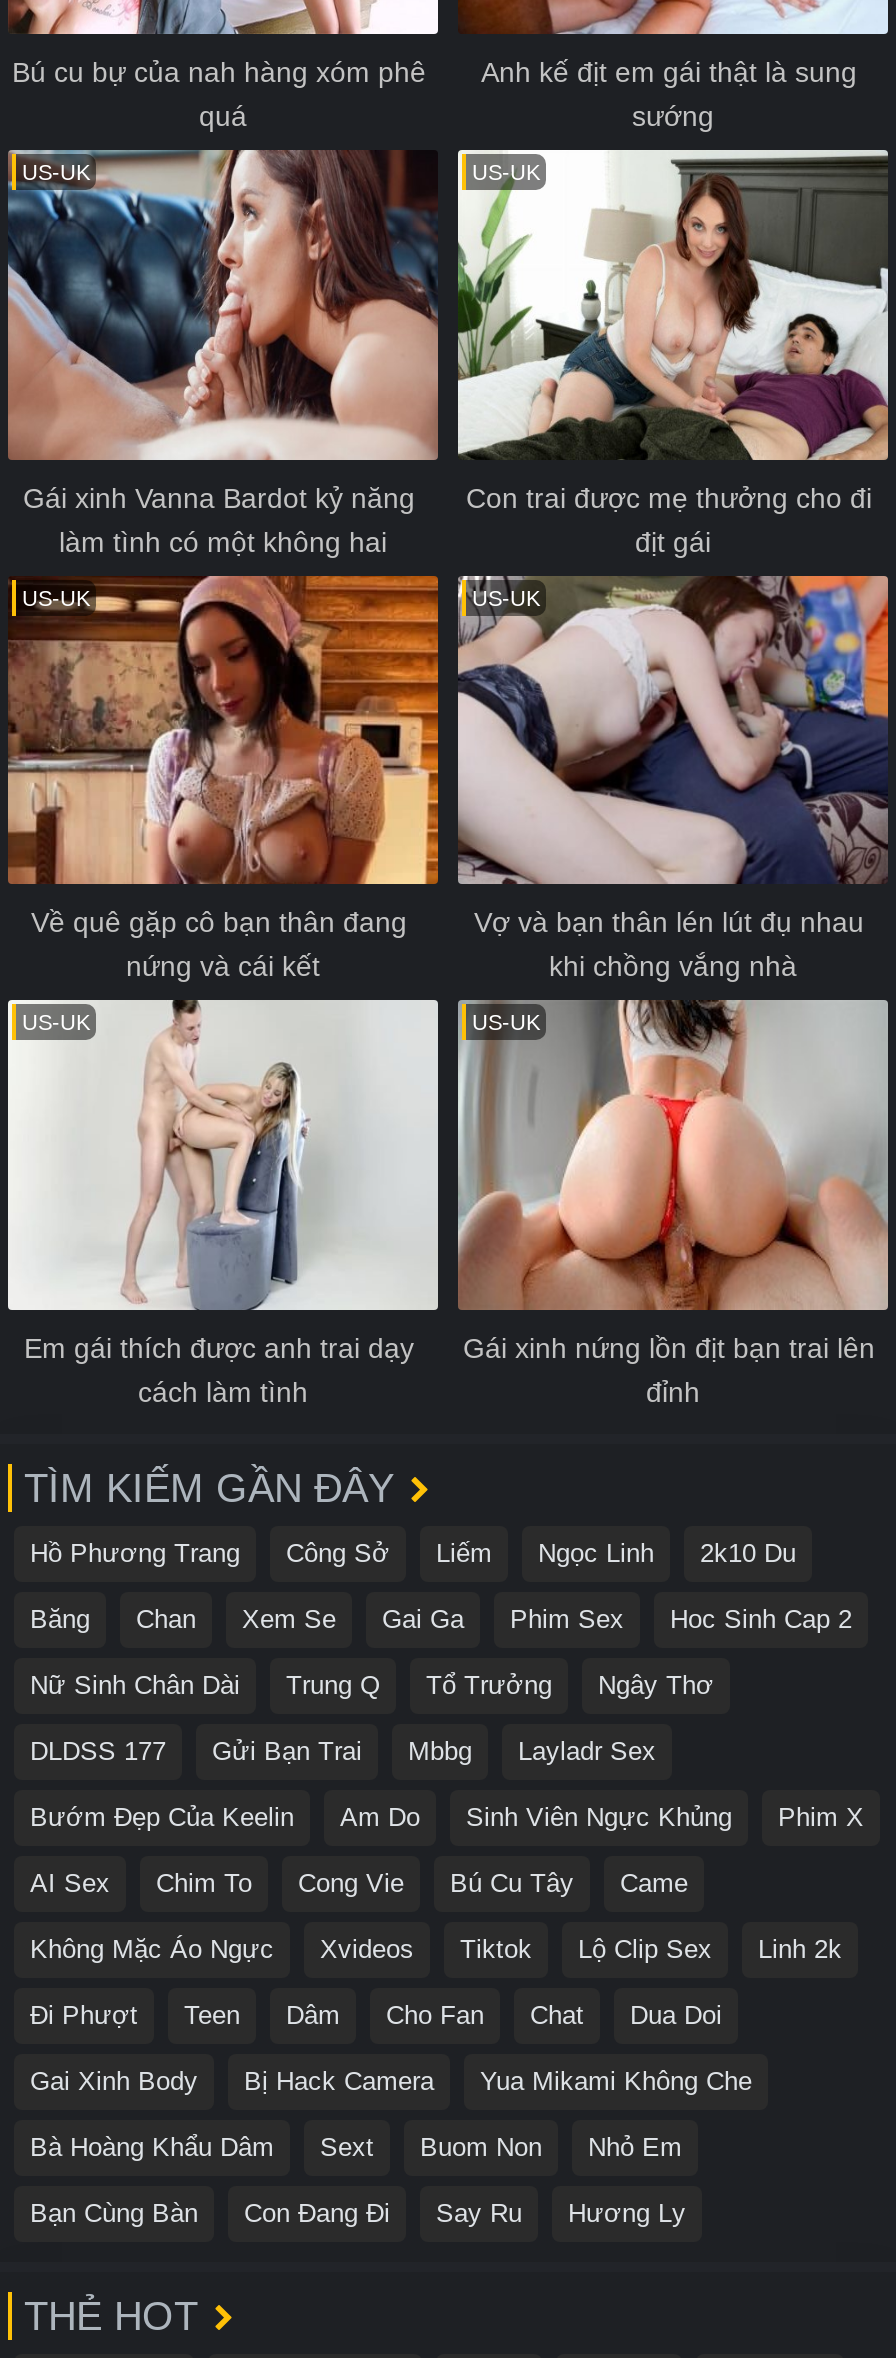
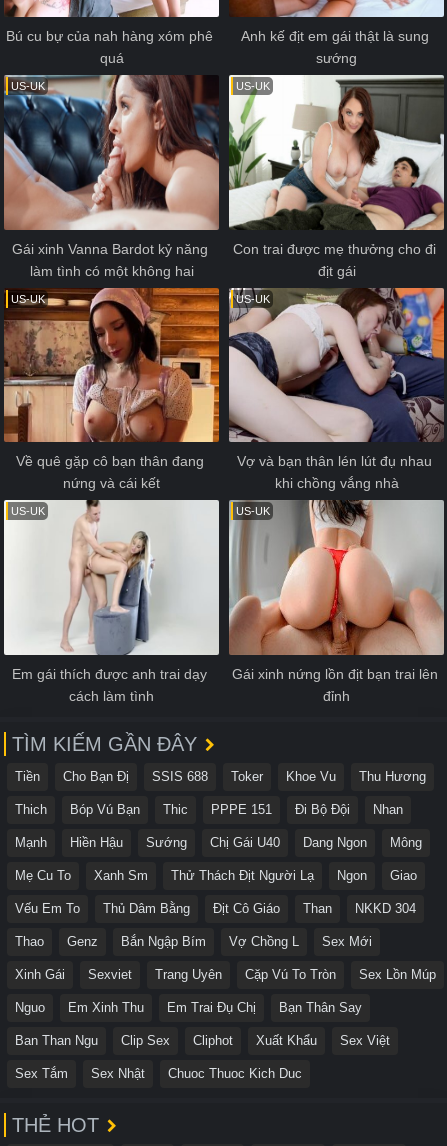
[30,1538,864,2228] Hồ Phương Trang | Công Sở | Liếm | Ngọc Linh | 2k10 Du | Băng | Chan | Xem Se | Gai Ga | Phim Sex | Hoc Sinh Cap 2 | Nữ Sinh Chân Dài | Trung Q | Tổ Trưởng | Ngây Thơ | DLDSS 177 | Gửi Bạn Trai | Mbbg | Layladr Sex | Bướm Đẹp Của Keelin | Am Do | Sinh Viên Ngực Khủng | Phim X | AI Sex | Chim To | Cong Vie | Bú Cu Tây | Came | Không Mặc Áo Ngực | Xvideos | Tiktok | Lộ Clip Sex | Linh 2k | Đi Phượt | Teen | Dâm | Cho Fan | Chat | Dua Doi | Gai Xinh Body | Bị Hack Camera | Yua Mikami Không Che | Bà Hoàng Khẩu Dâm | Sext | Buom Non | Nhỏ Em | Bạn Cùng Bàn | Con Đang Đi | Say Ru | Hương Ly -> [15,769,436,1081] Tiền | Cho Bạn Đị | SSIS 688 | Toker | Khoe Vu | Thu Hương | Thich | Bóp Vú Bạn | Thic | PPPE 151 | Đi Bộ Đội | Nhan | Mạnh | Hiền Hậu | Sướng | Chị Gái U40 | Dang Ngon | Mông | Mẹ Cu To | Xanh Sm | Thử Thách Địt Người Lạ | Ngon | Giao | Vếu Em To | Thủ Dâm Bằng | Địt Cô Giáo | Than | NKKD 304 | Thao | Genz | Bắn Ngập Bím | Vợ Chồng L | Sex Mới | Xinh Gái | Sexviet | Trang Uyên | Cặp Vú To Tròn | Sex Lồn Múp | Nguo | Em Xinh Thu | Em Trai Đụ Chị | Bạn Thân Say | Ban Than Ngu | Clip Sex | Cliphot | Xuất Khẩu | Sex Việt | Sex Tắm | Sex Nhật | Chuoc Thuoc Kich Duc

